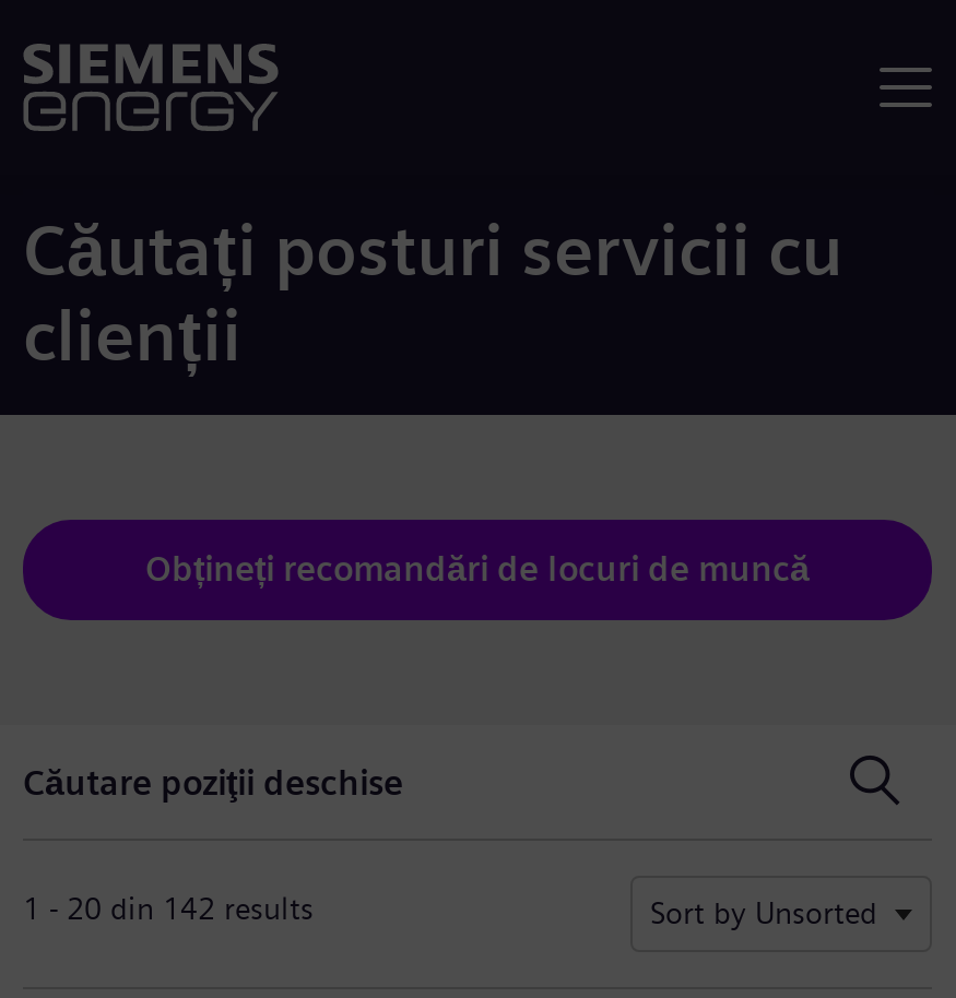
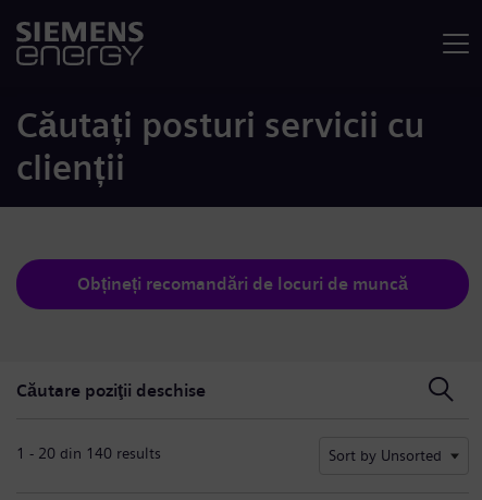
[23,891,314,926] 1 - 20 din 142 results -> [16,445,161,462] 1 - 20 din 140 results

